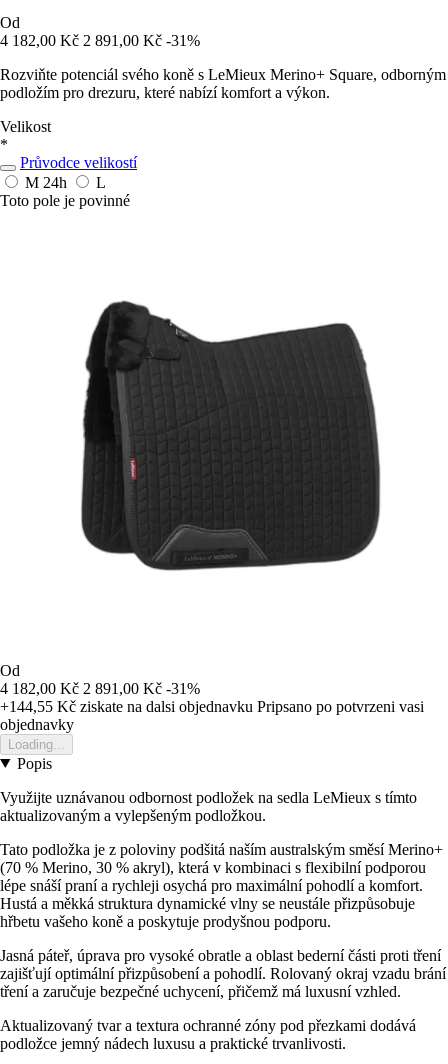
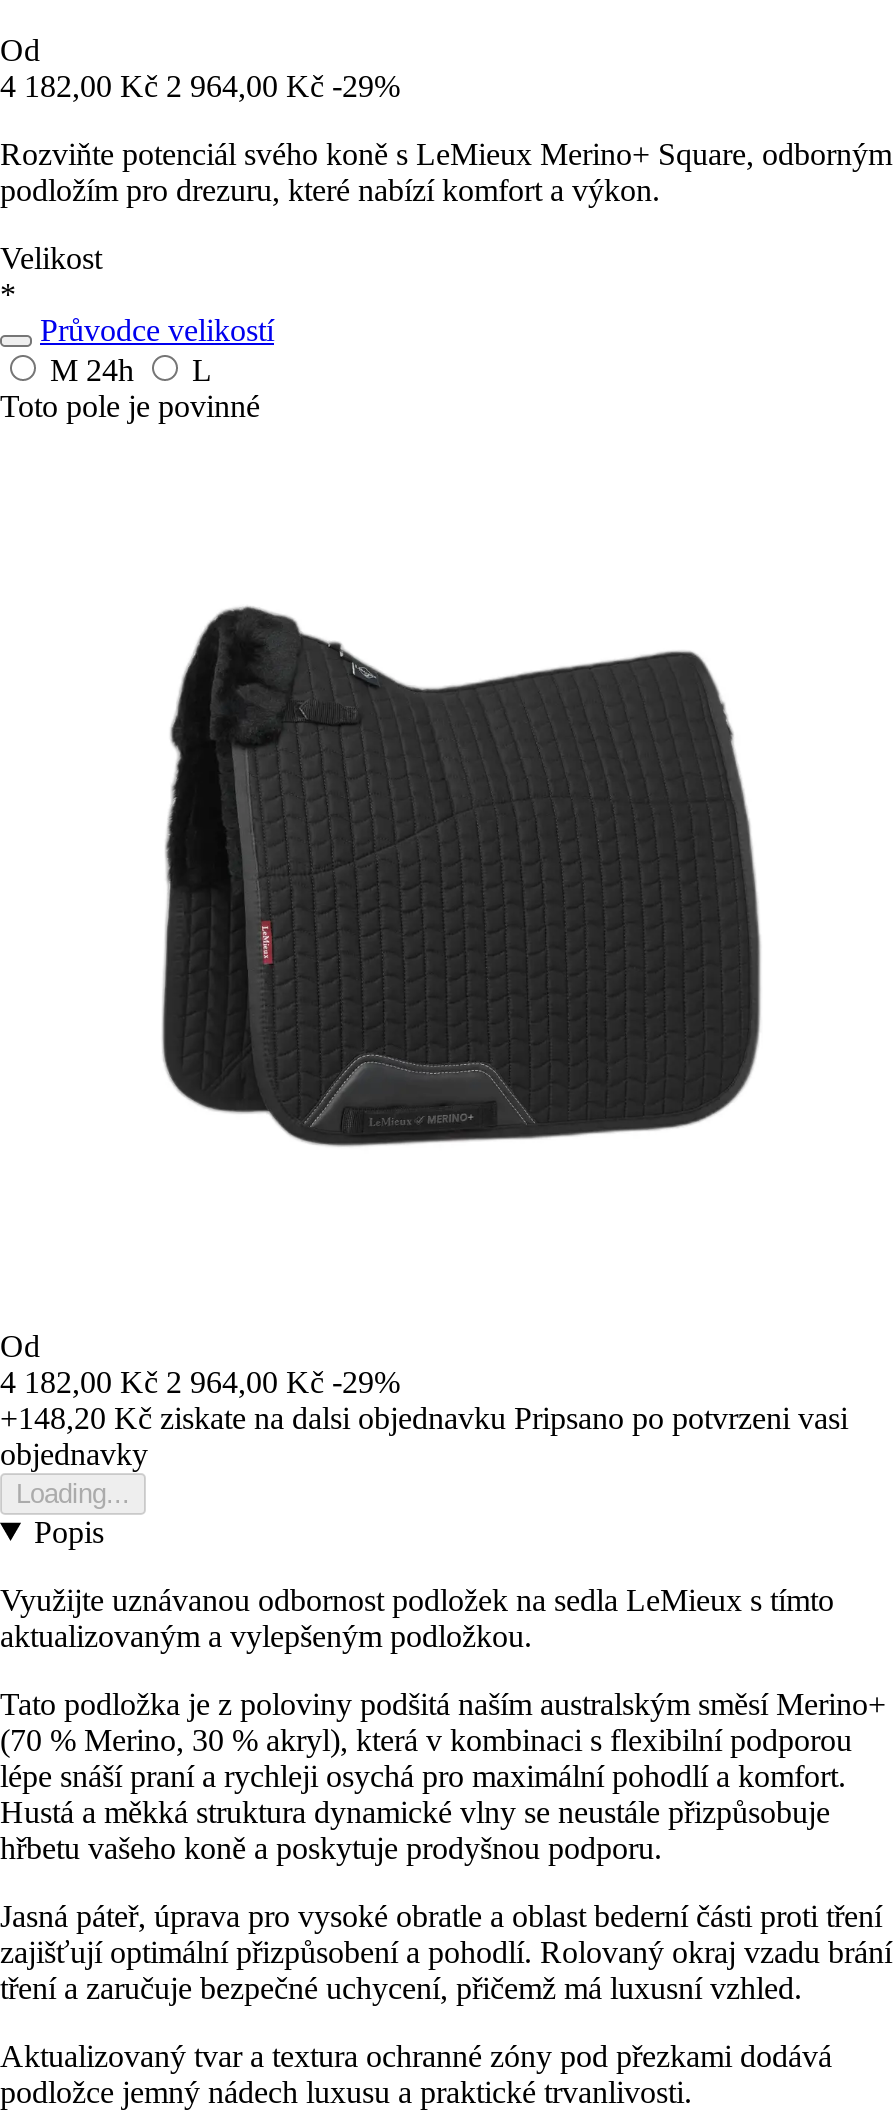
[0,32,200,49] 4 182,00 Kč 2 891,00 Kč -31% -> [0,68,400,102] 4 182,00 Kč 2 964,00 Kč -29%
[0,680,200,697] 4 182,00 Kč 2 891,00 Kč -31% -> [0,1364,400,1398] 4 182,00 Kč 2 964,00 Kč -29%
[0,698,424,715] +144,55 Kč ziskate na dalsi objednavku Pripsano po potvrzeni vasi -> [0,1400,848,1434] +148,20 Kč ziskate na dalsi objednavku Pripsano po potvrzeni vasi

